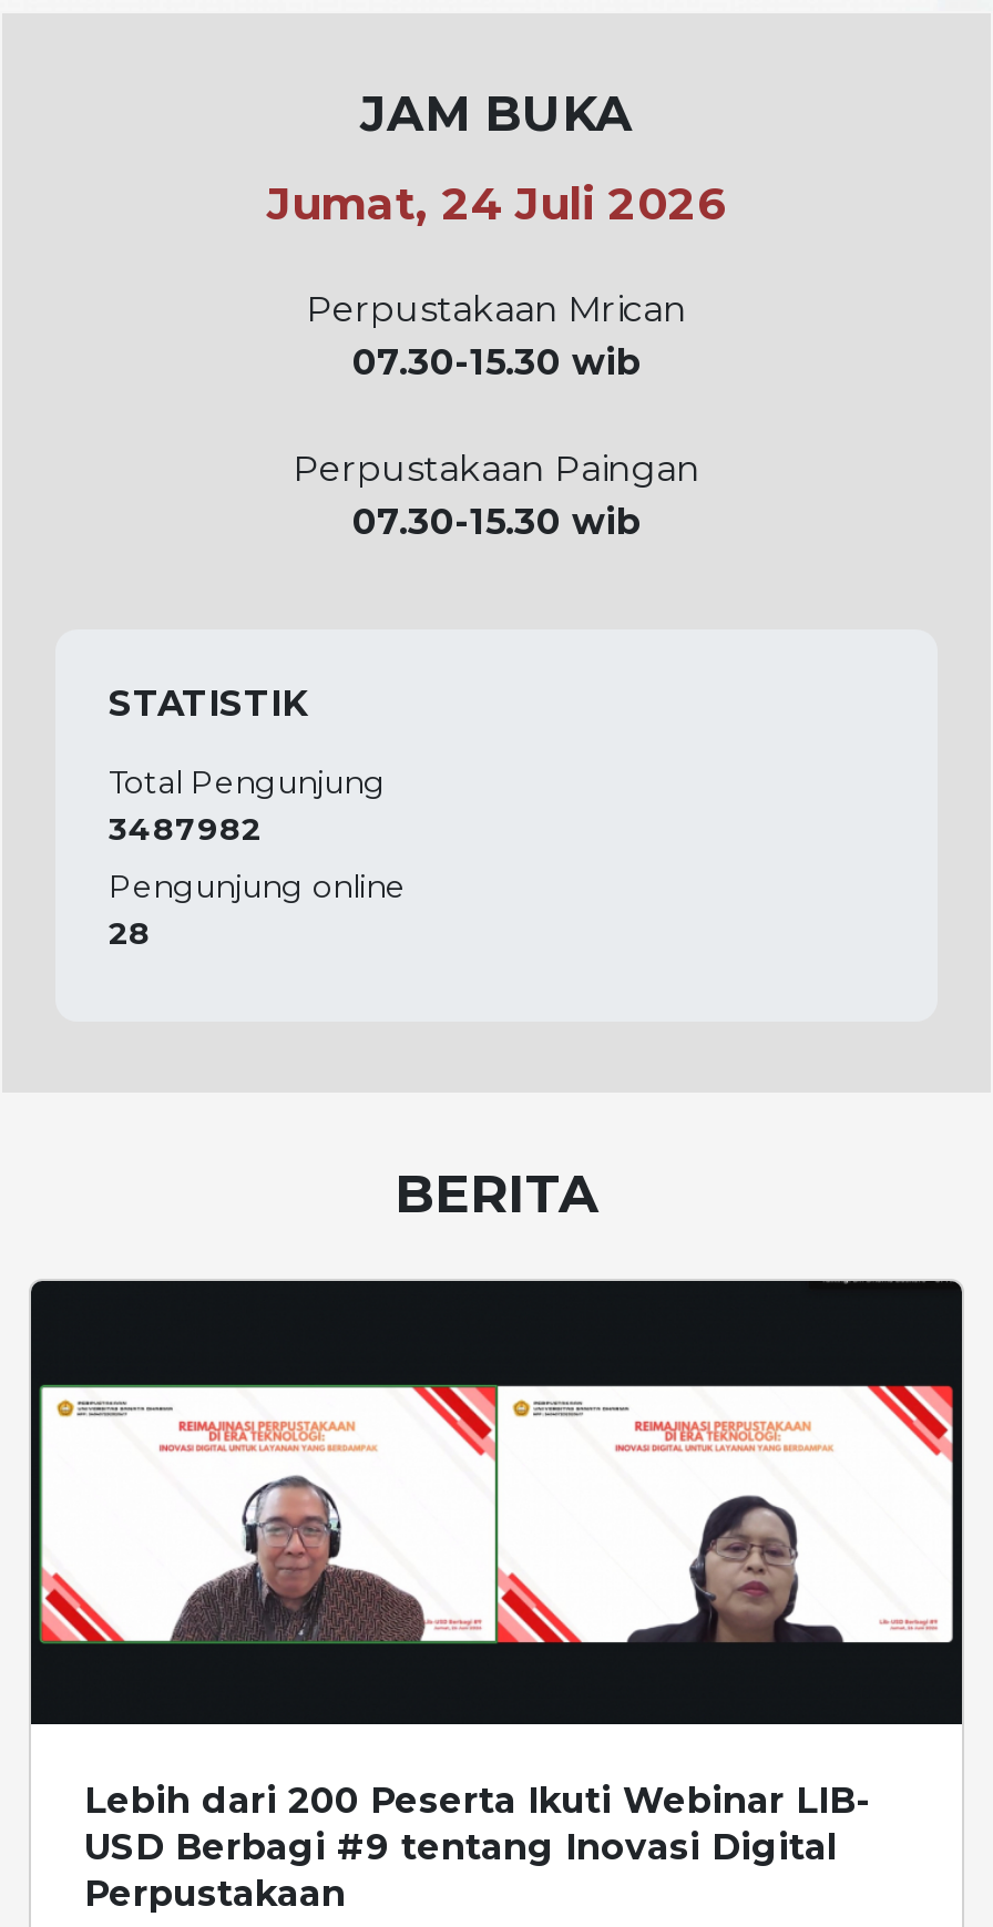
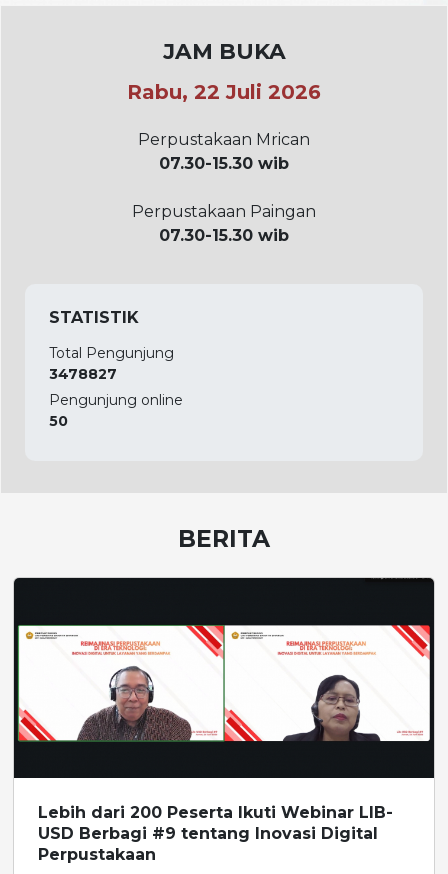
[267,178,726,231] Jumat, 24 Juli 2026 -> [127,80,321,104] Rabu, 22 Juli 2026
[109,810,262,849] 3487982 -> [49,365,117,383] 3478827
[109,914,151,954] 28 -> [49,412,68,430] 50

